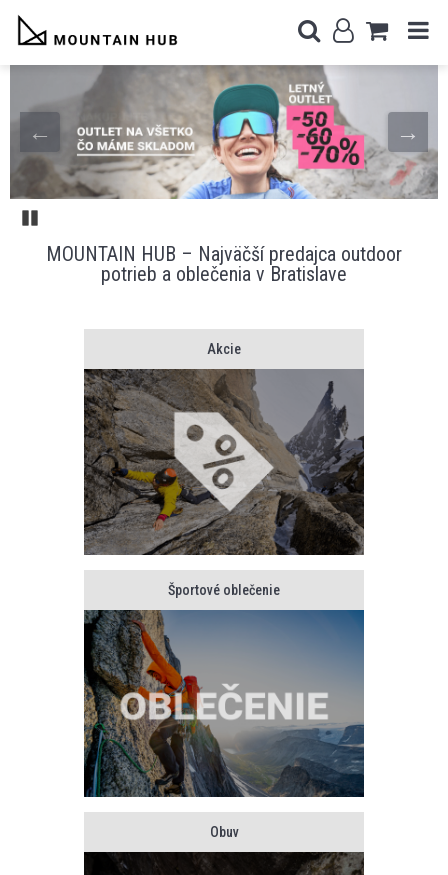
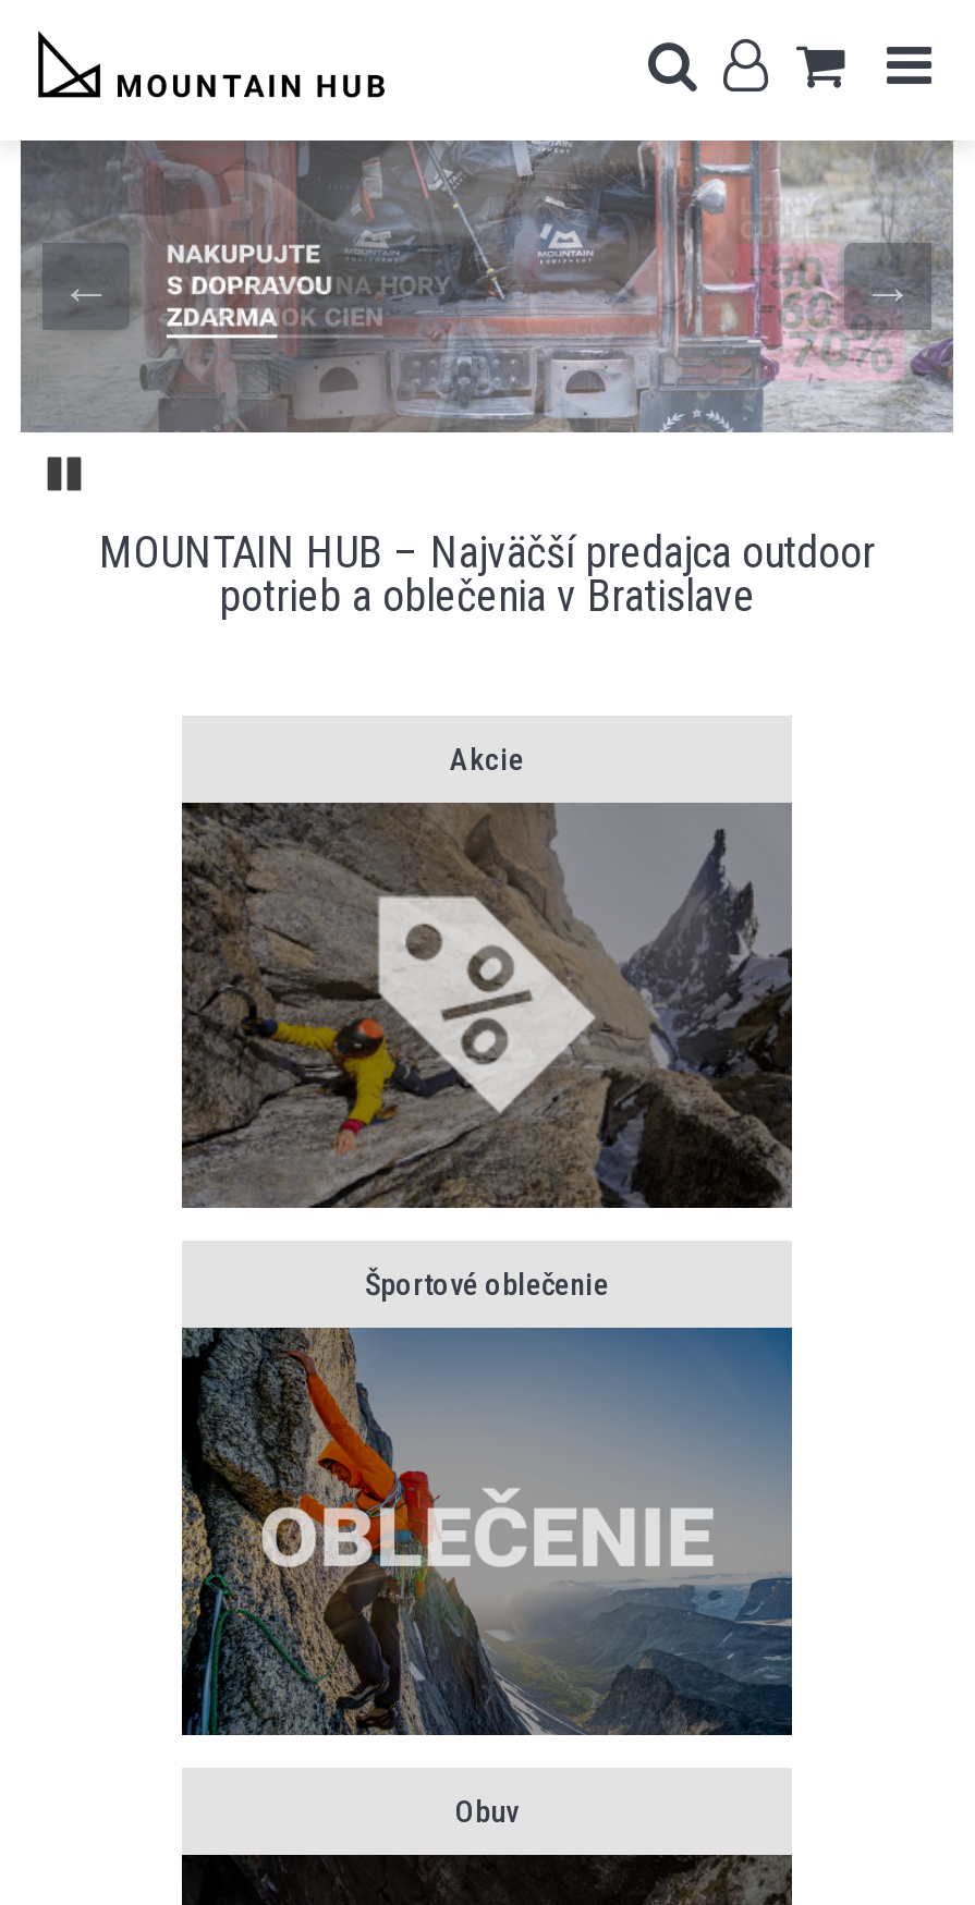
[10,65,438,200] [image] -> [21,141,953,435] [image]

